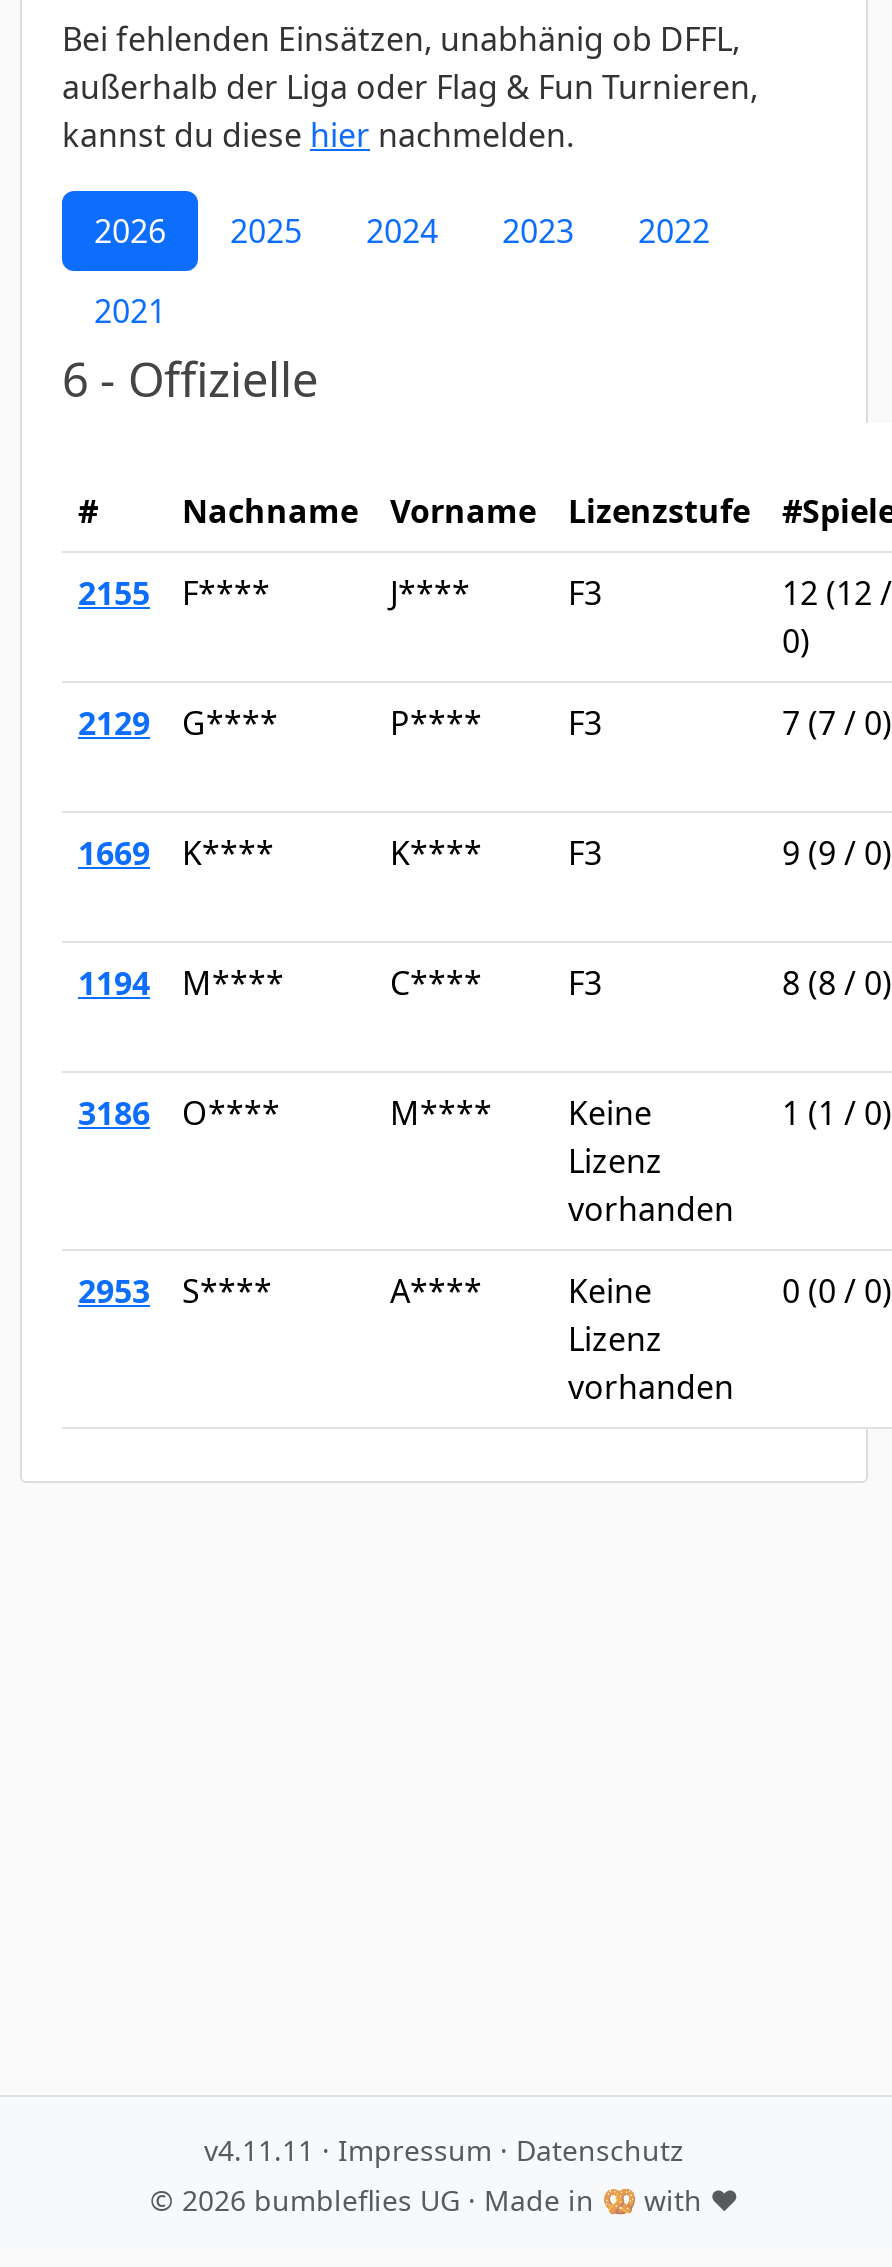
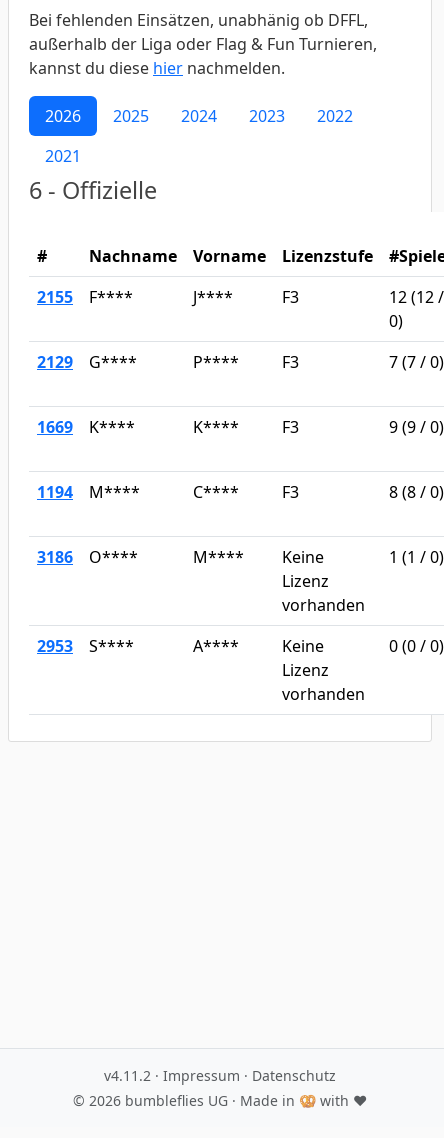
[204,2131,684,2169] v4.11.11 · Impressum · Datenschutz -> [104,1066,336,1085] v4.11.2 · Impressum · Datenschutz

